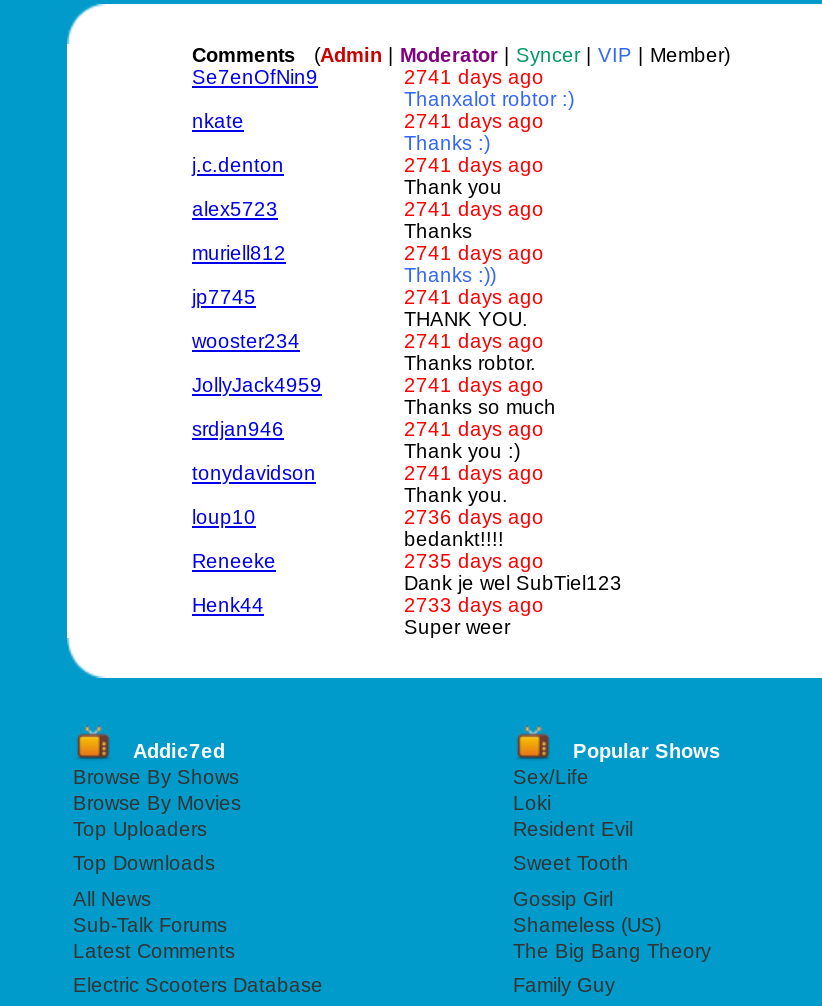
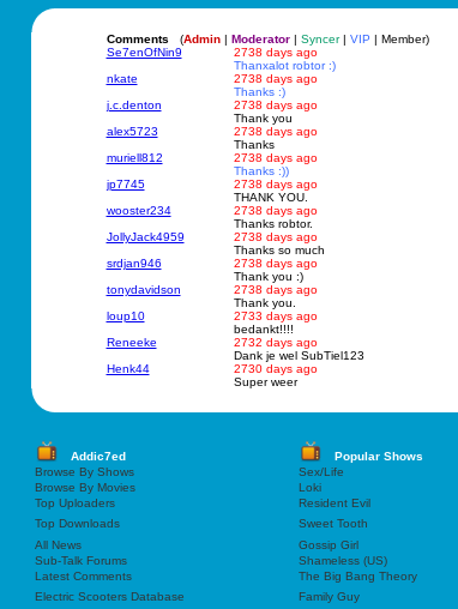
[404,66,544,88] 2741 days ago -> [233,46,317,59] 2738 days ago
[404,110,544,132] 2741 days ago -> [233,72,317,85] 2738 days ago
[404,154,544,176] 2741 days ago -> [233,98,317,111] 2738 days ago
[404,198,544,220] 2741 days ago -> [233,125,317,138] 2738 days ago
[404,242,544,264] 2741 days ago -> [233,151,317,164] 2738 days ago
[404,286,544,308] 2741 days ago -> [233,177,317,191] 2738 days ago
[404,330,544,352] 2741 days ago -> [233,204,317,217] 2738 days ago
[404,374,544,396] 2741 days ago -> [233,230,317,243] 2738 days ago
[404,418,544,440] 2741 days ago -> [233,257,317,270] 2738 days ago
[404,462,544,484] 2741 days ago -> [233,283,317,296] 2738 days ago
[404,506,544,528] 2736 days ago -> [233,309,317,322] 2733 days ago
[404,550,544,572] 2735 days ago -> [233,336,317,349] 2732 days ago
[404,594,544,616] 2733 days ago -> [233,362,317,375] 2730 days ago

